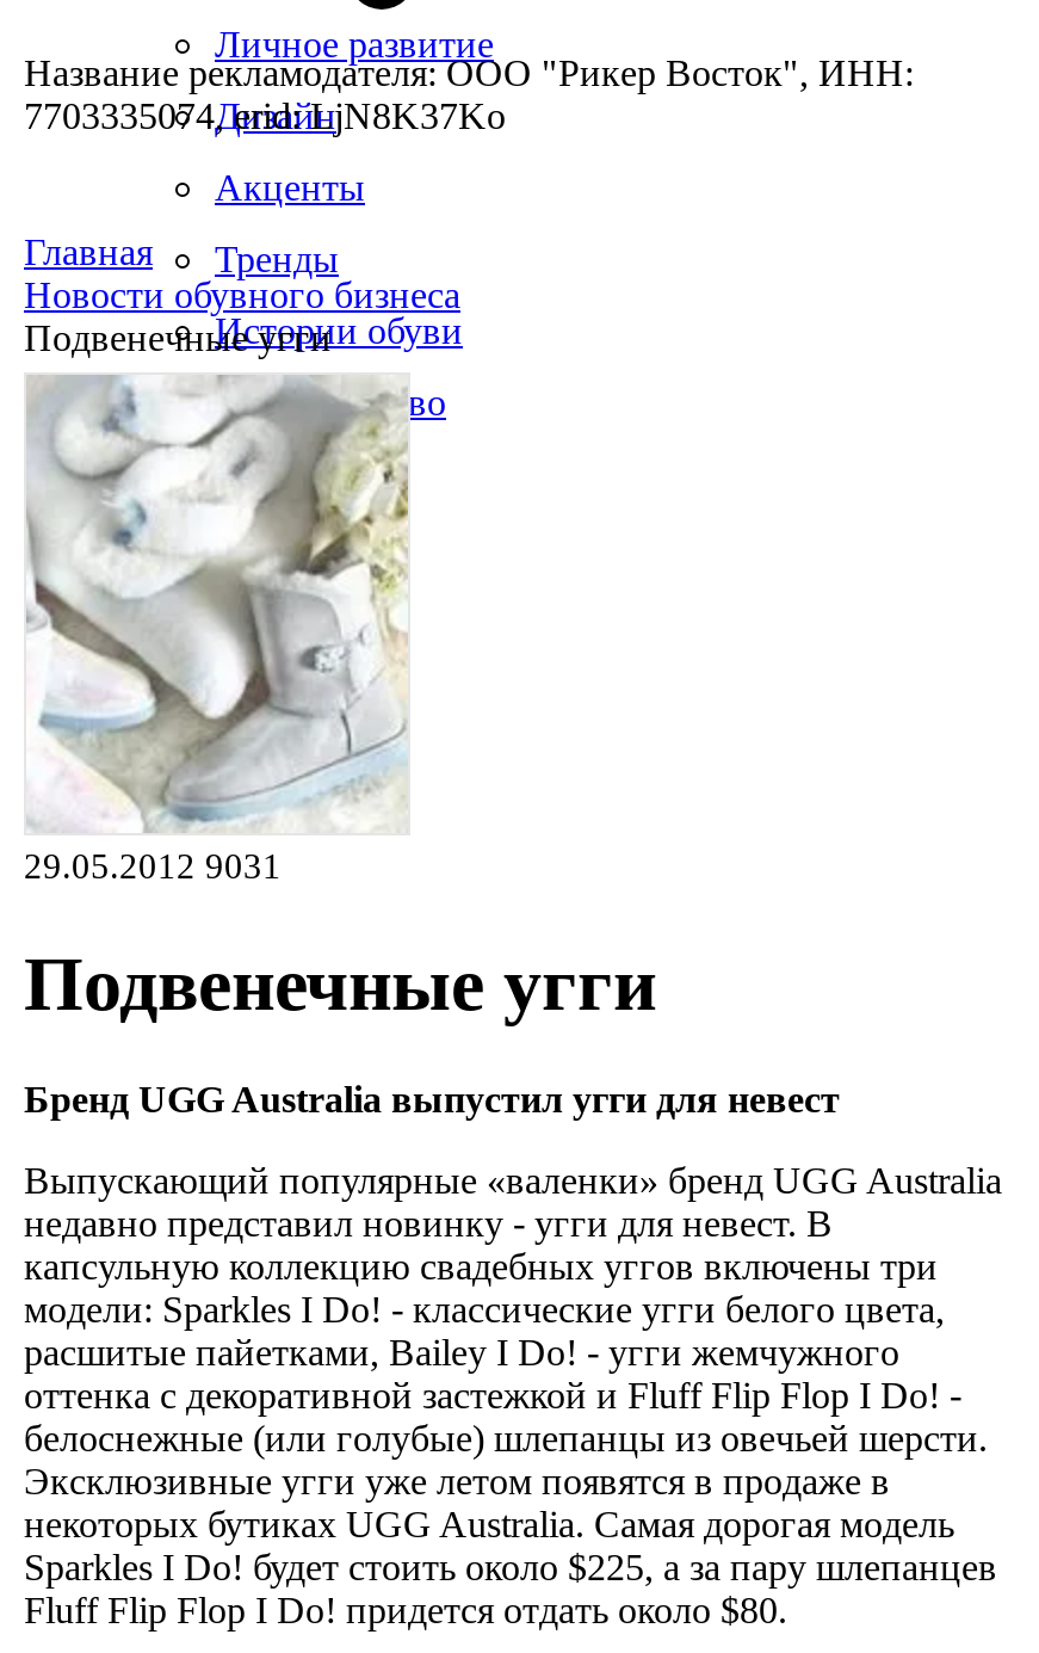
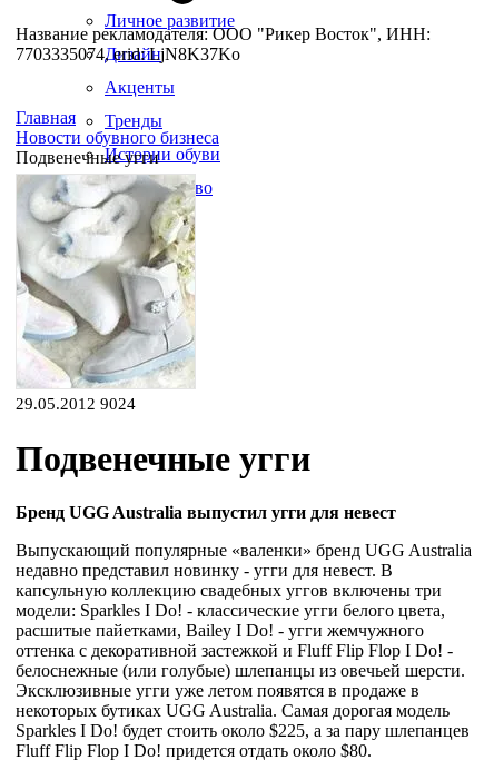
[24,848,282,886] 29.05.2012 9031 -> [16,395,136,413] 29.05.2012 9024

